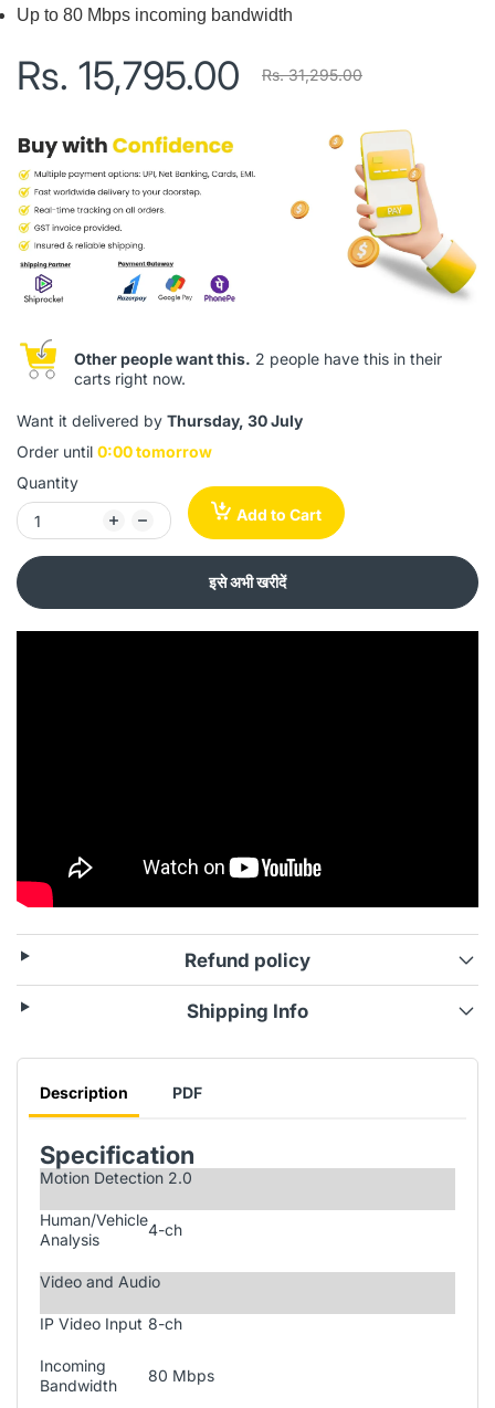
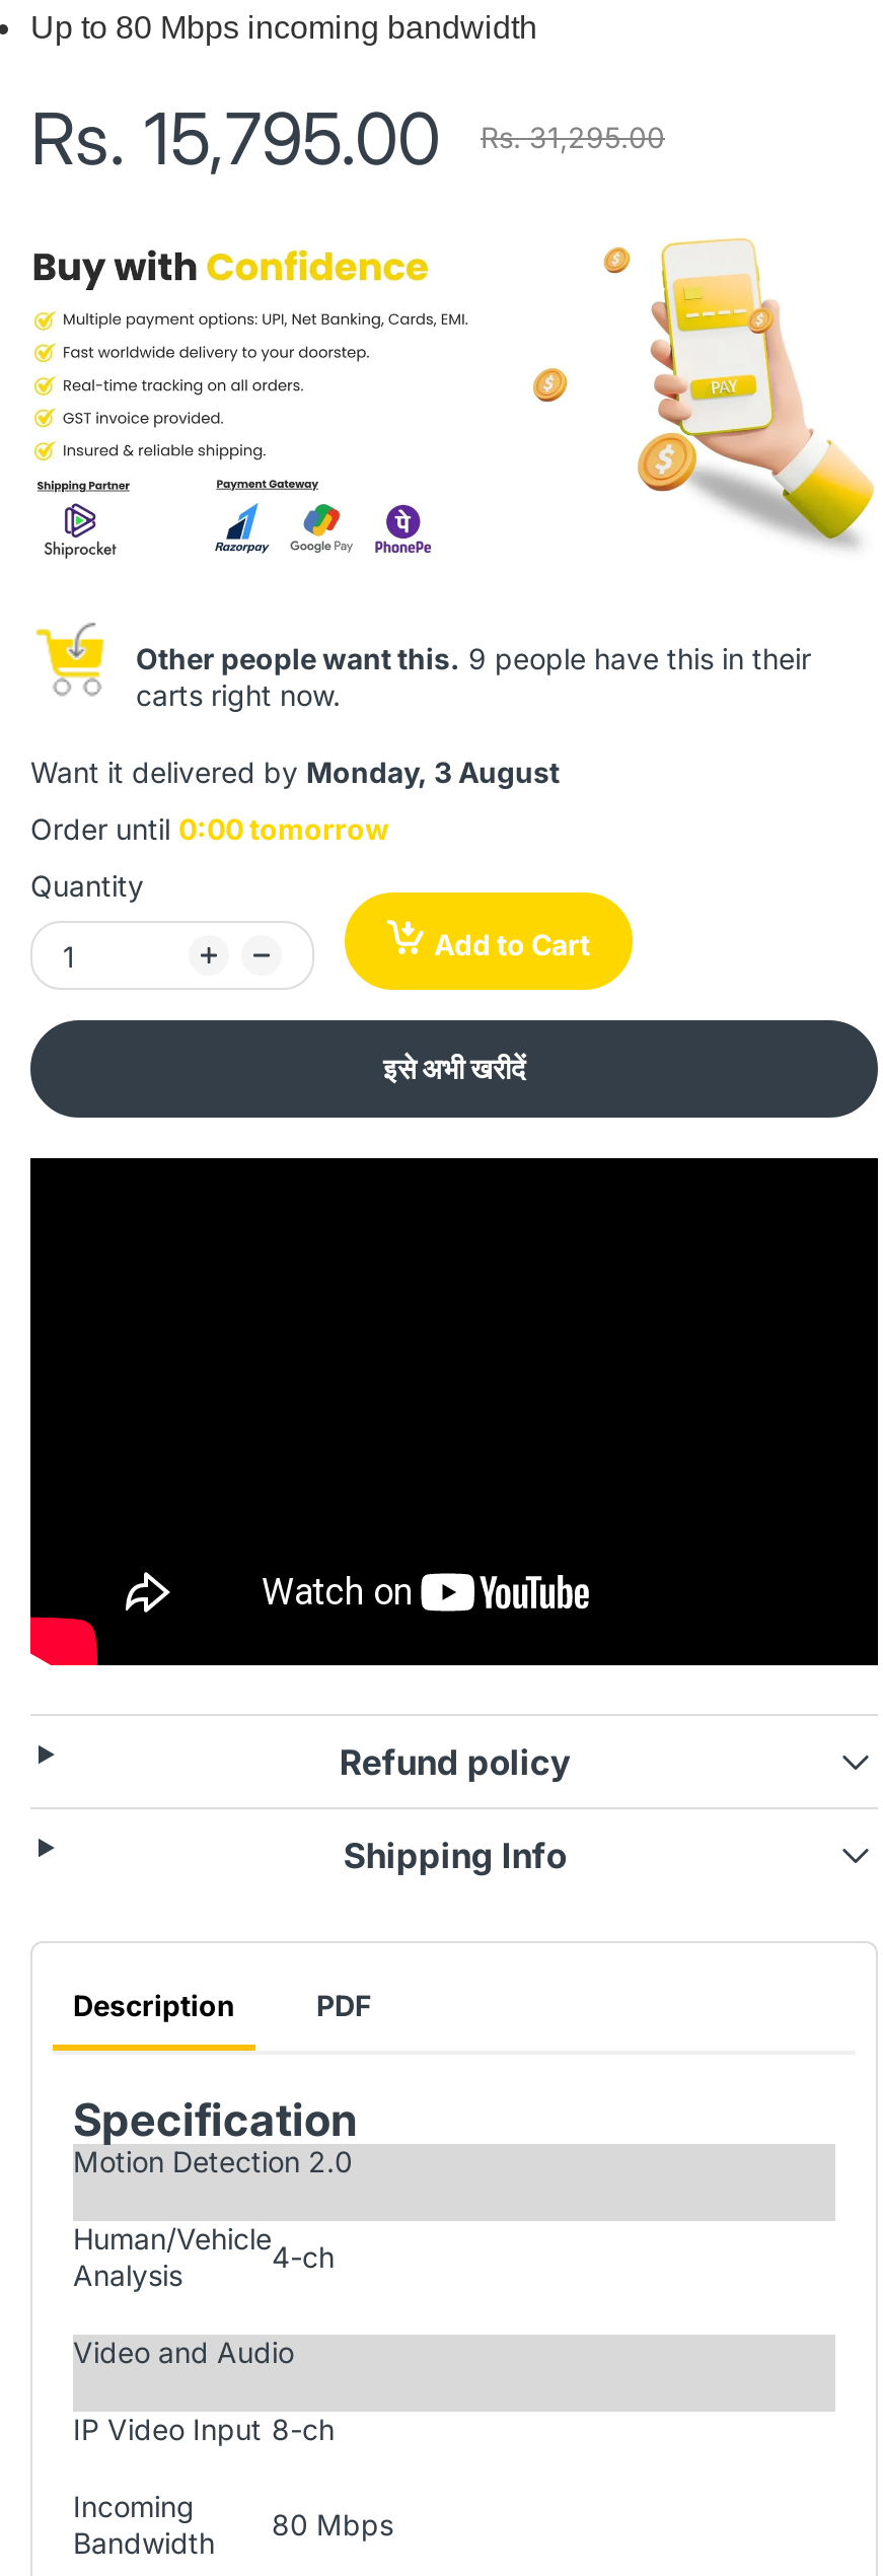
[74,350,442,368] Other people want this. 2 people have this in their -> [136,642,811,676] Other people want this. 9 people have this in their
[17,412,303,430] Want it delivered by Thursday, 30 July -> [30,755,560,790] Want it delivered by Monday, 3 August

